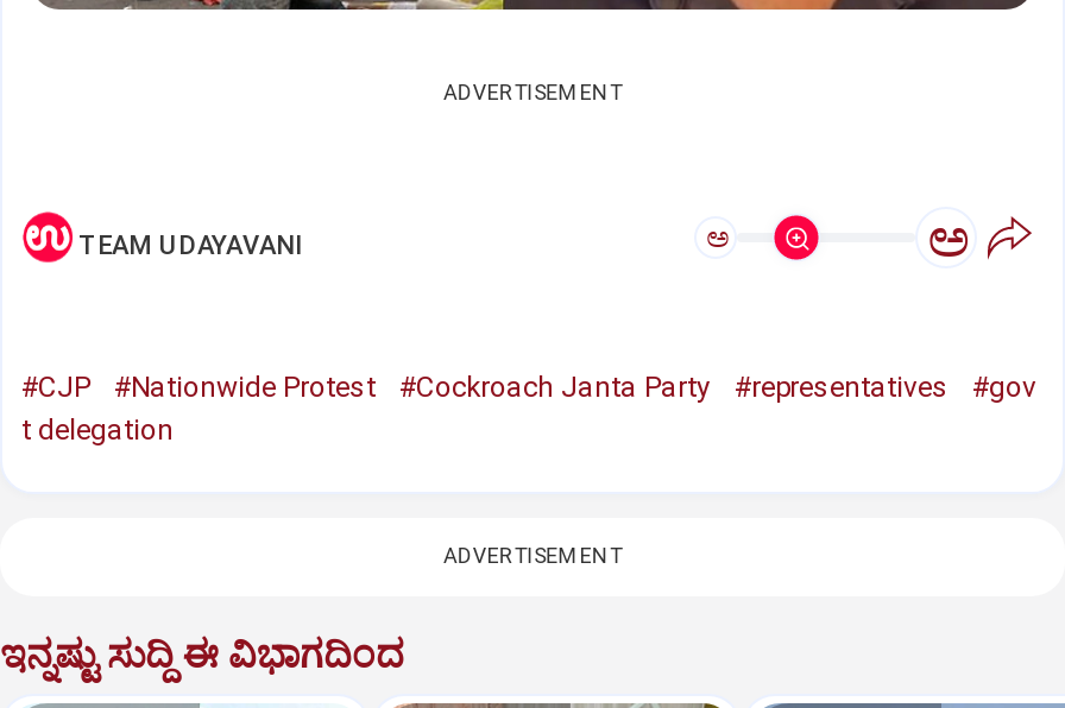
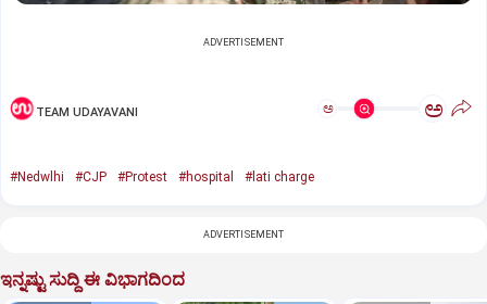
[21,371,1036,447] #Nationwide Protest | #Cockroach Janta Party | #representatives | #gov | t delegation -> [117,169,314,185] #Protest | #hospital | #lati charge
none -> [10,169,64,185] #Nedwlhi

